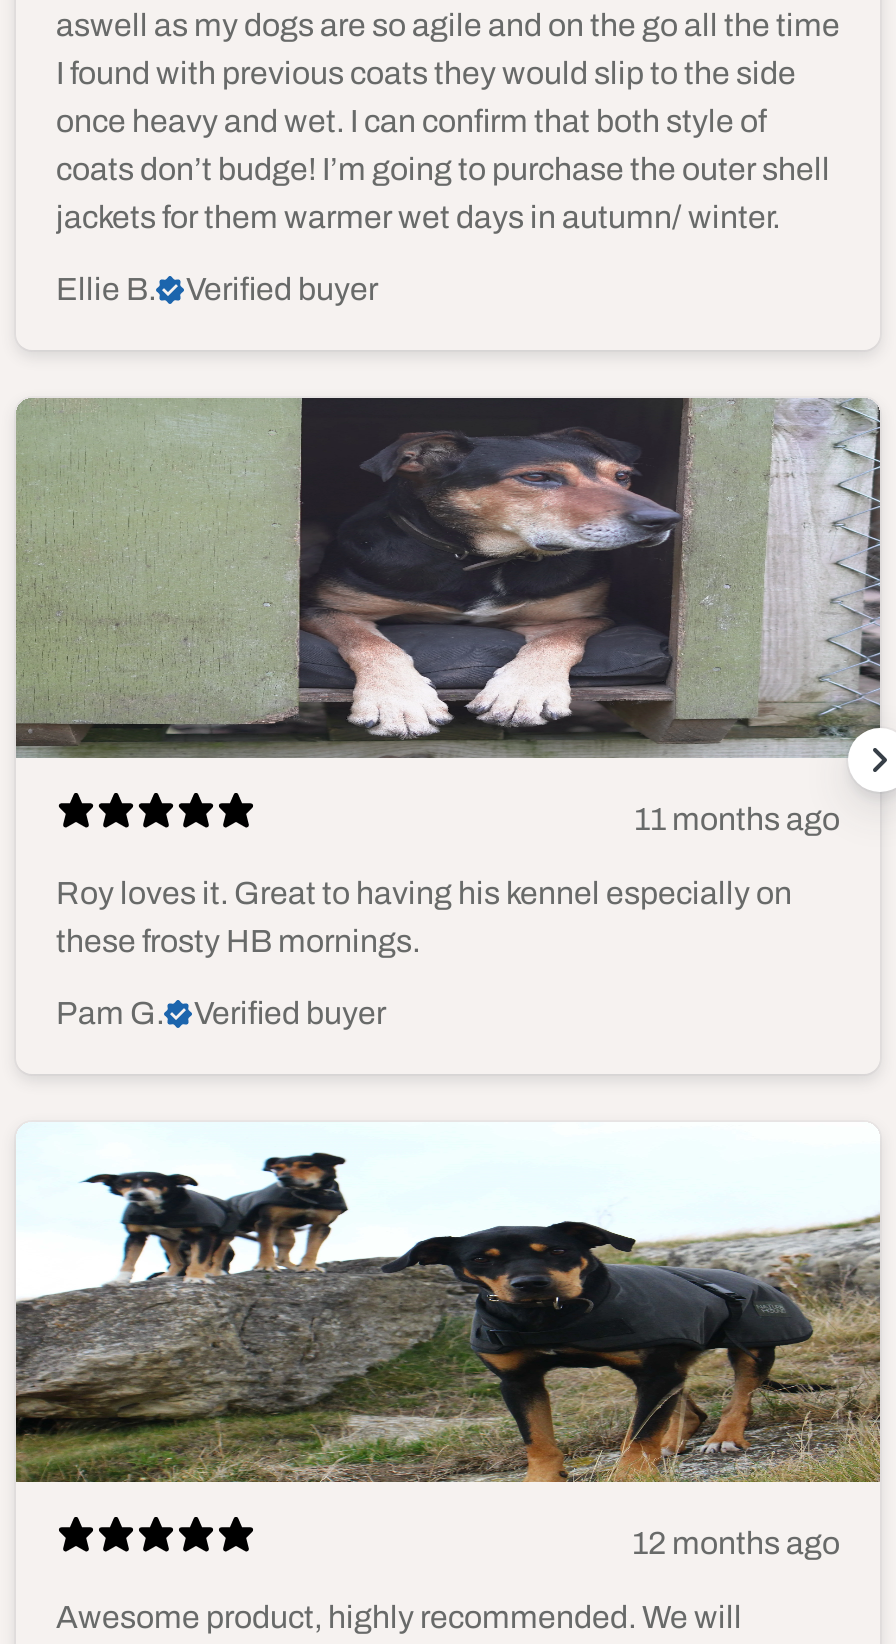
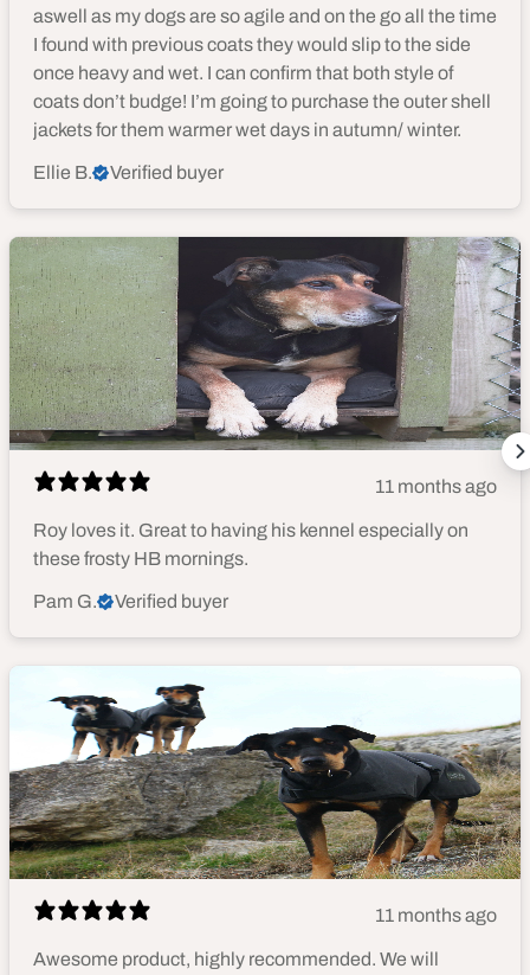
[632,1526,840,1560] 12 months ago -> [375,905,497,925] 11 months ago

